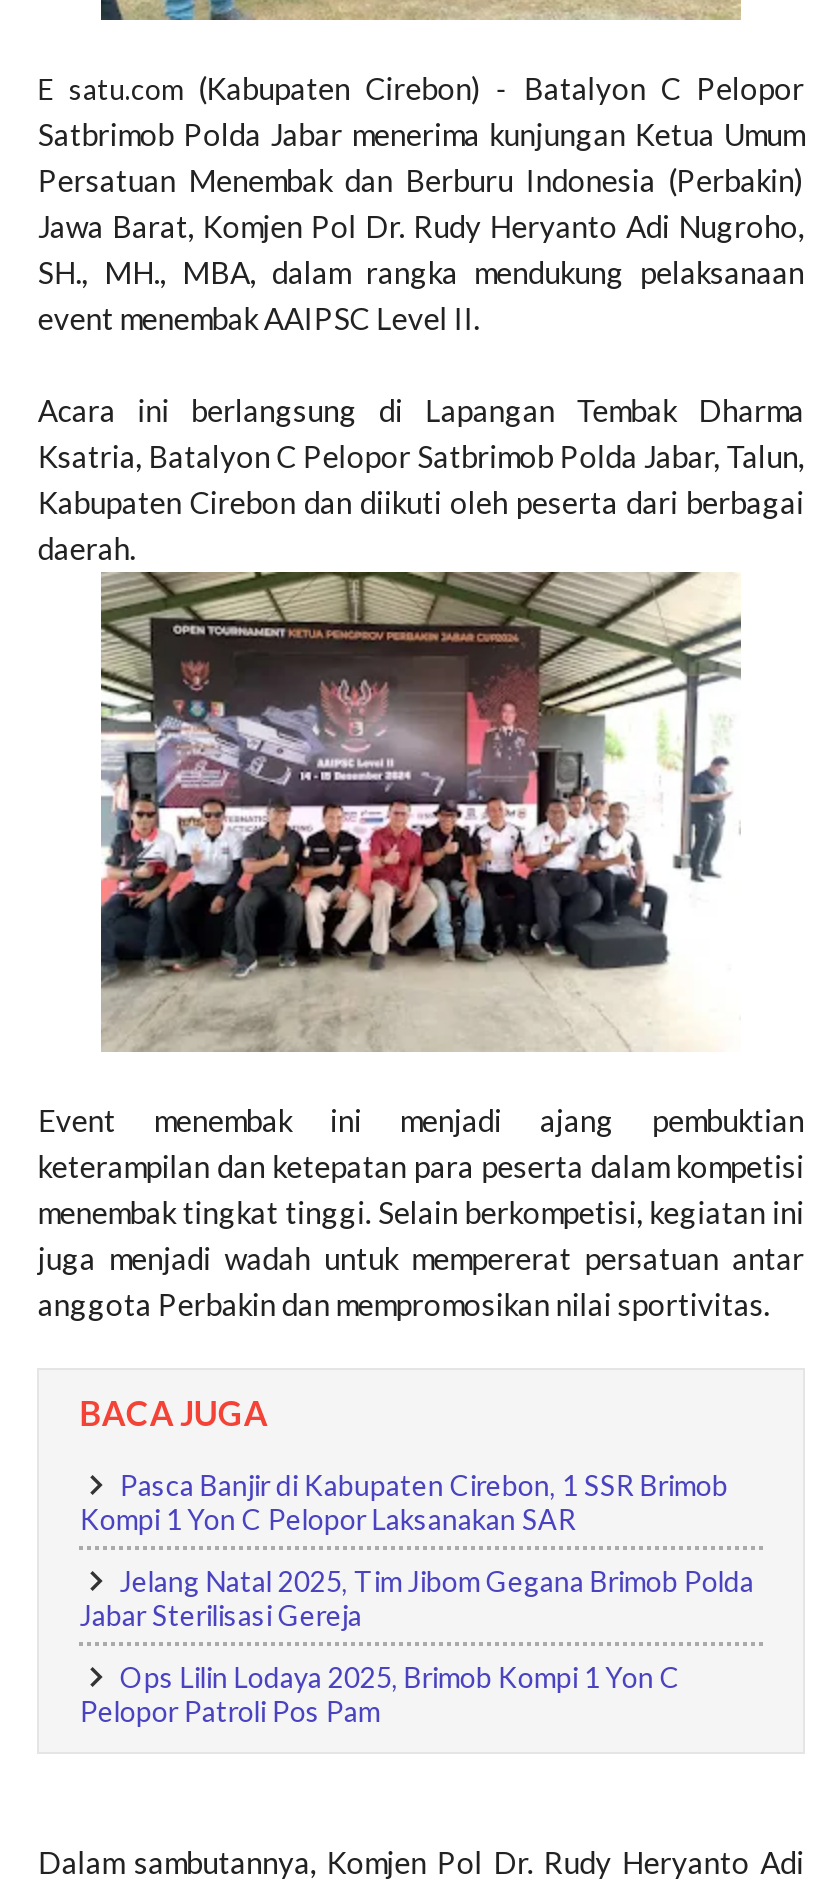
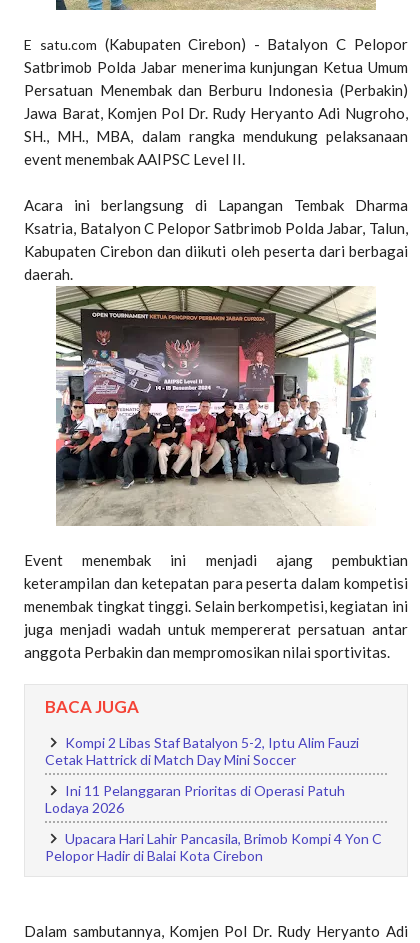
[80,1468,728,1536] Pasca Banjir di Kabupaten Cirebon, 1 SSR Brimob | Kompi 1 Yon C Pelopor Laksanakan SAR -> [45,734,359,768] Kompi 2 Libas Staf Batalyon 5-2, Iptu Alim Fauzi | Cetak Hattrick di Match Day Mini Soccer
[80,1564,754,1632] Jelang Natal 2025, Tim Jibom Gegana Brimob Polda | Jabar Sterilisasi Gereja -> [45,782,345,816] Ini 11 Pelanggaran Prioritas di Operasi Patuh | Lodaya 2026
[80,1660,680,1728] Ops Lilin Lodaya 2025, Brimob Kompi 1 Yon C | Pelopor Patroli Pos Pam -> [45,830,382,864] Upacara Hari Lahir Pancasila, Brimob Kompi 4 Yon C | Pelopor Hadir di Balai Kota Cirebon

